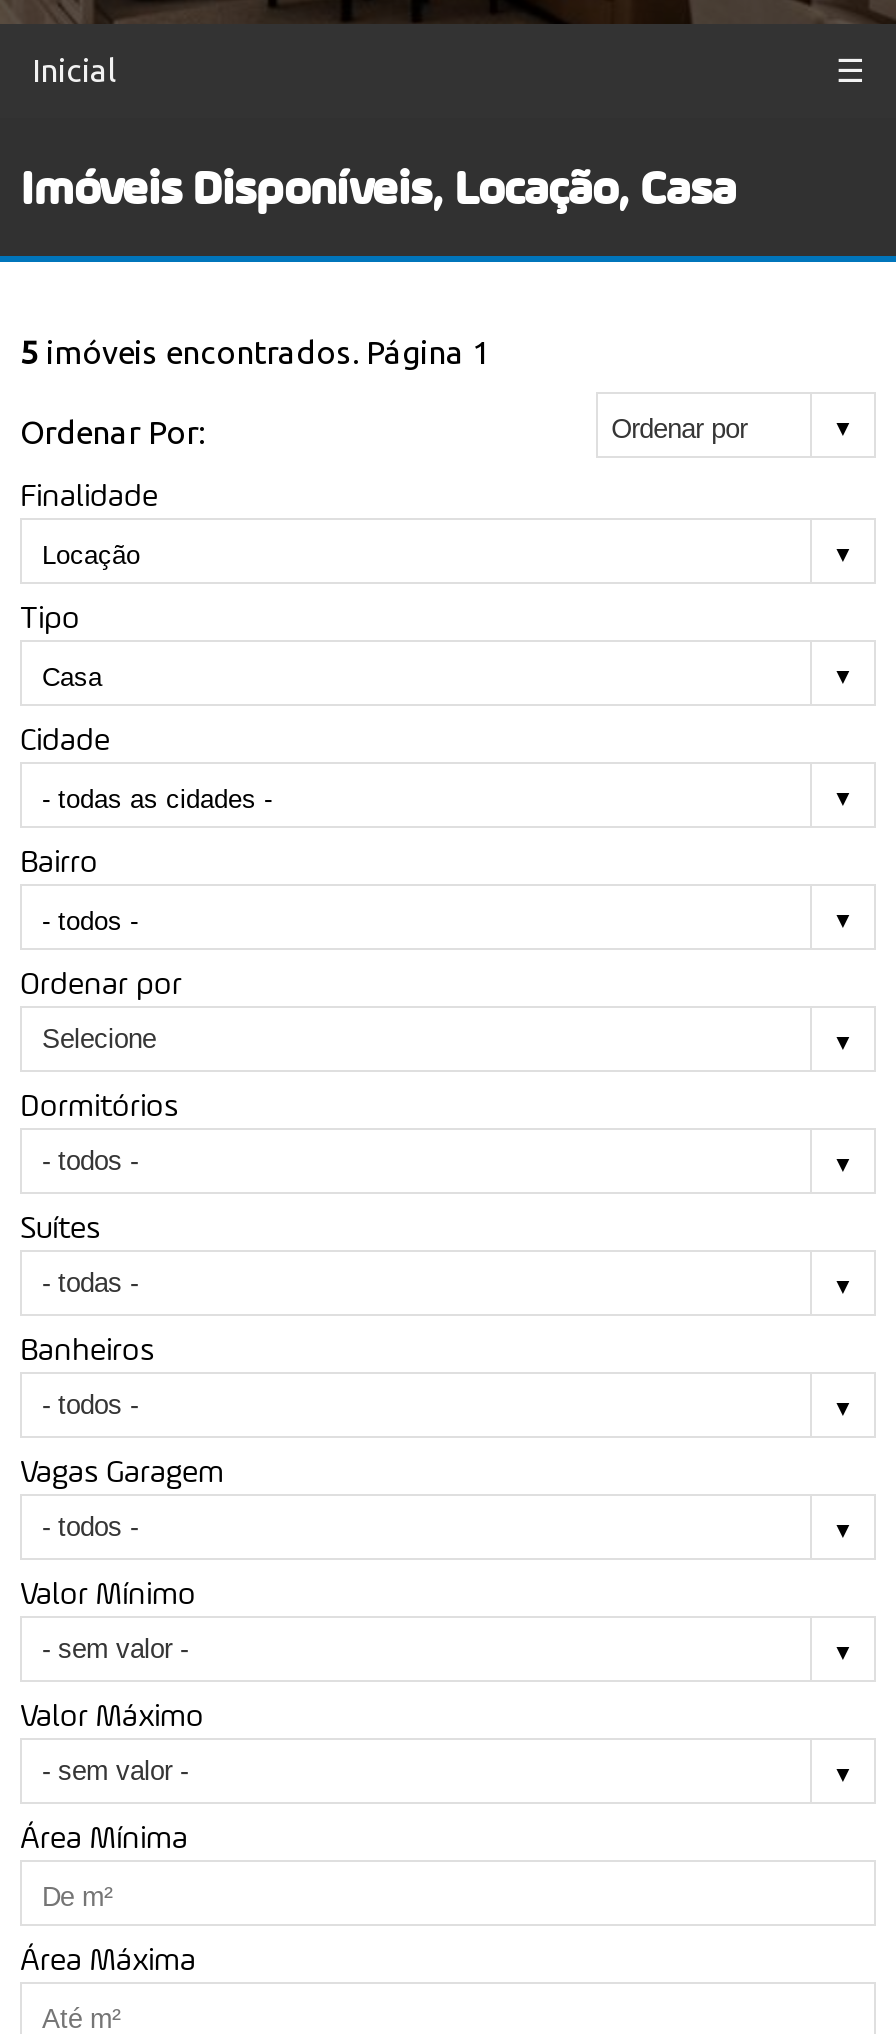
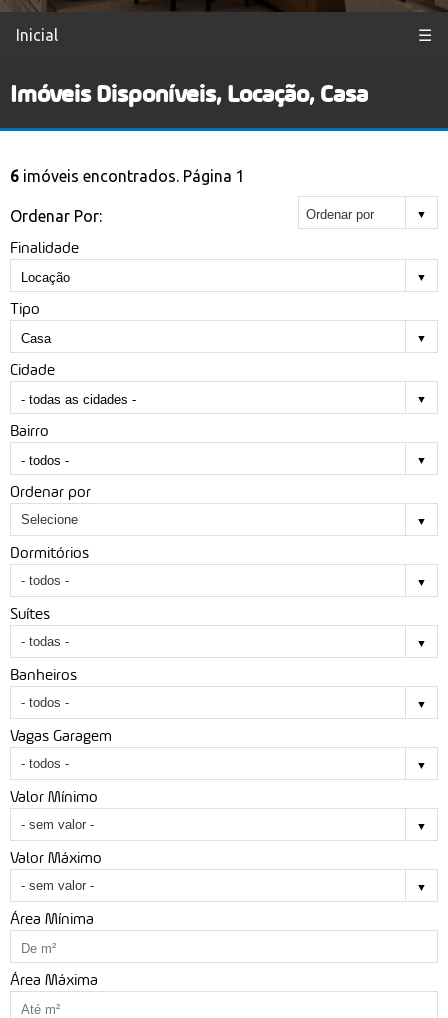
[20,335,490,371] 5 imóveis encontrados. Página 1 -> [10,167,245,185] 6 imóveis encontrados. Página 1

